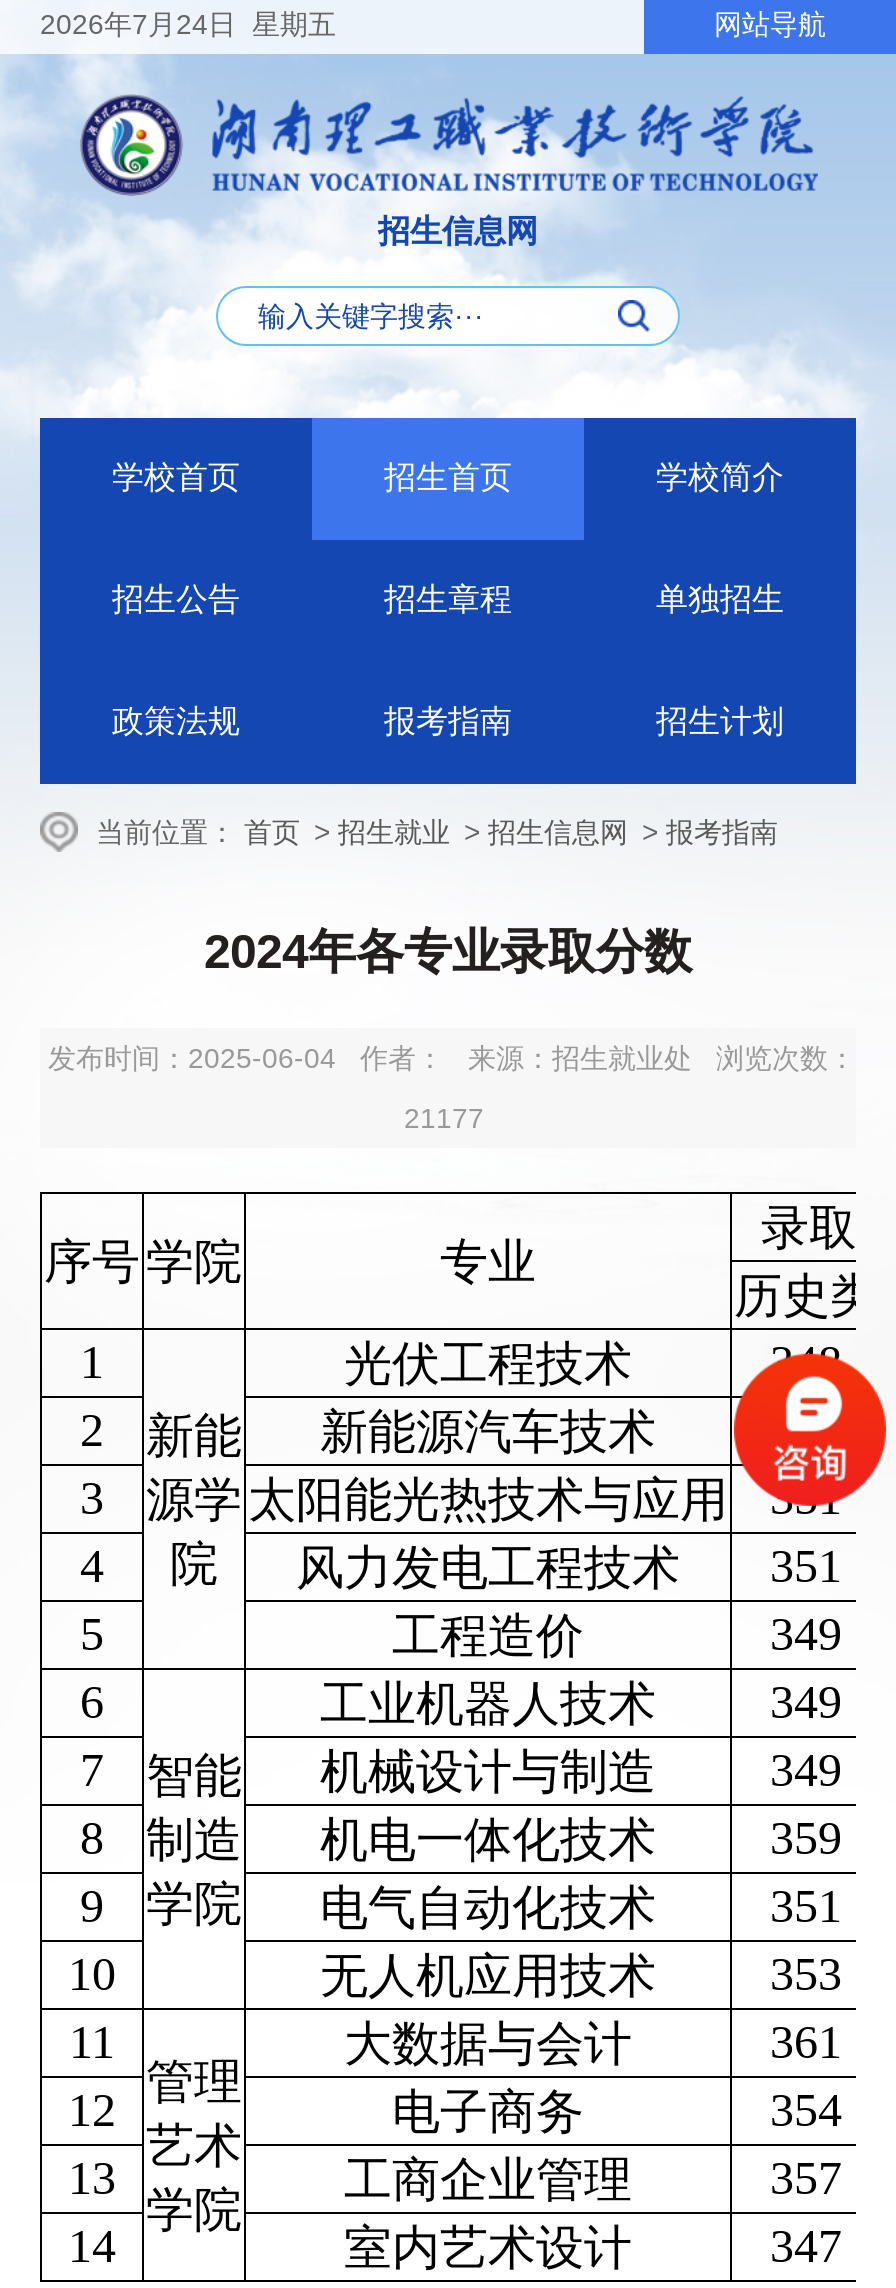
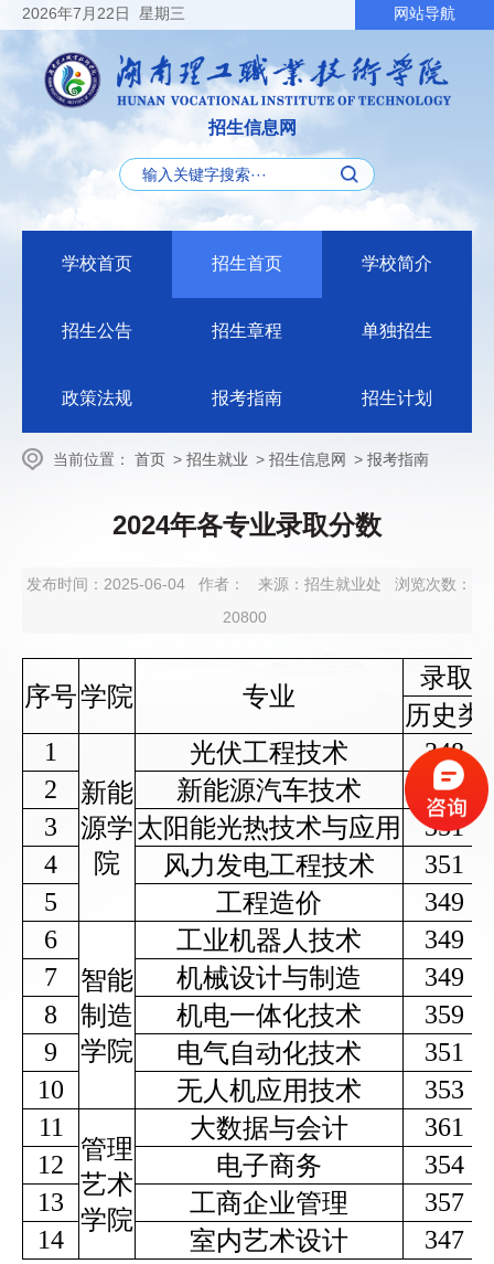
[40,8,344,40] 2026年7月24日 星期五 -> [22,4,190,22] 2026年7月22日 星期三
[404,1103,484,1135] 21177 -> [223,609,267,626] 20800

